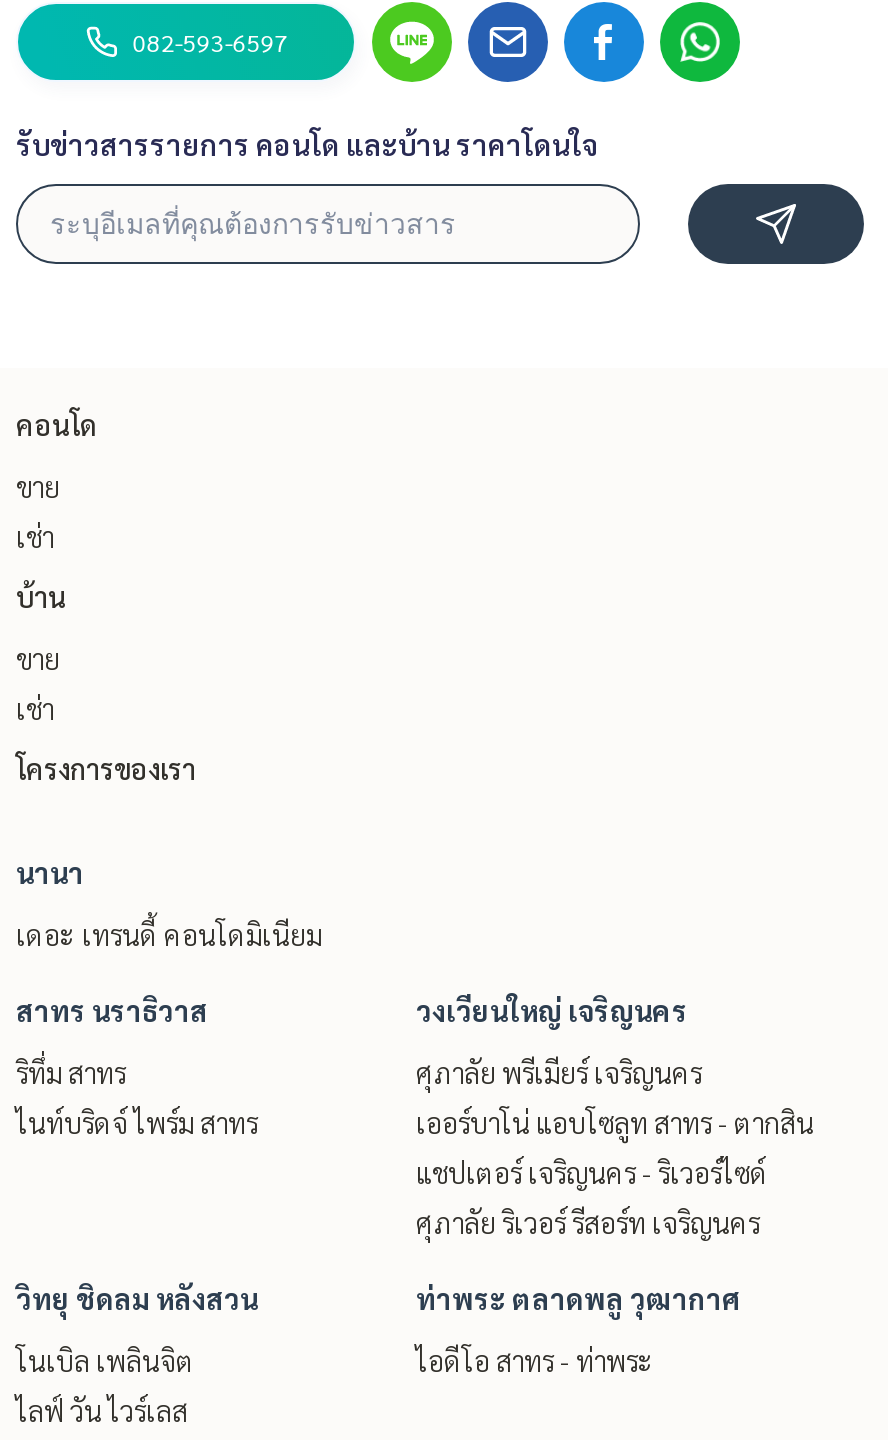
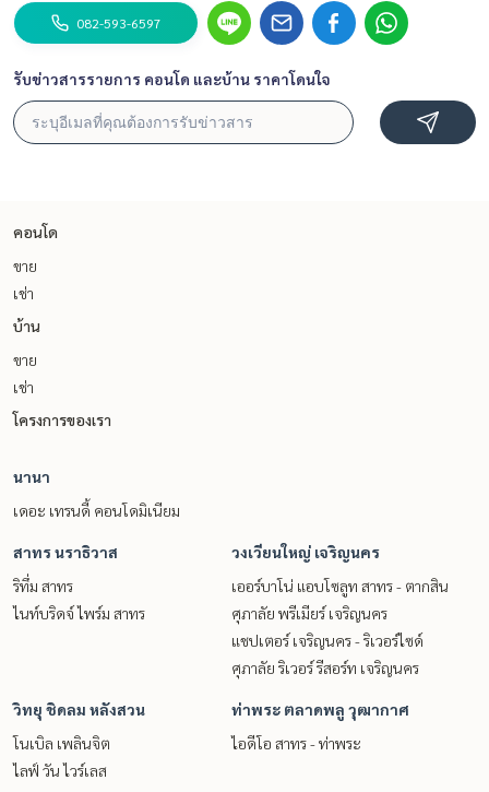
moved [416,1053,702,1089] -> [231,603,387,623]: ศุภาลัย พรีเมียร์ เจริญนคร
moved [416,1103,814,1139] -> [231,576,449,596]: เออร์บาโน่ แอบโซลูท สาทร - ตากสิน

